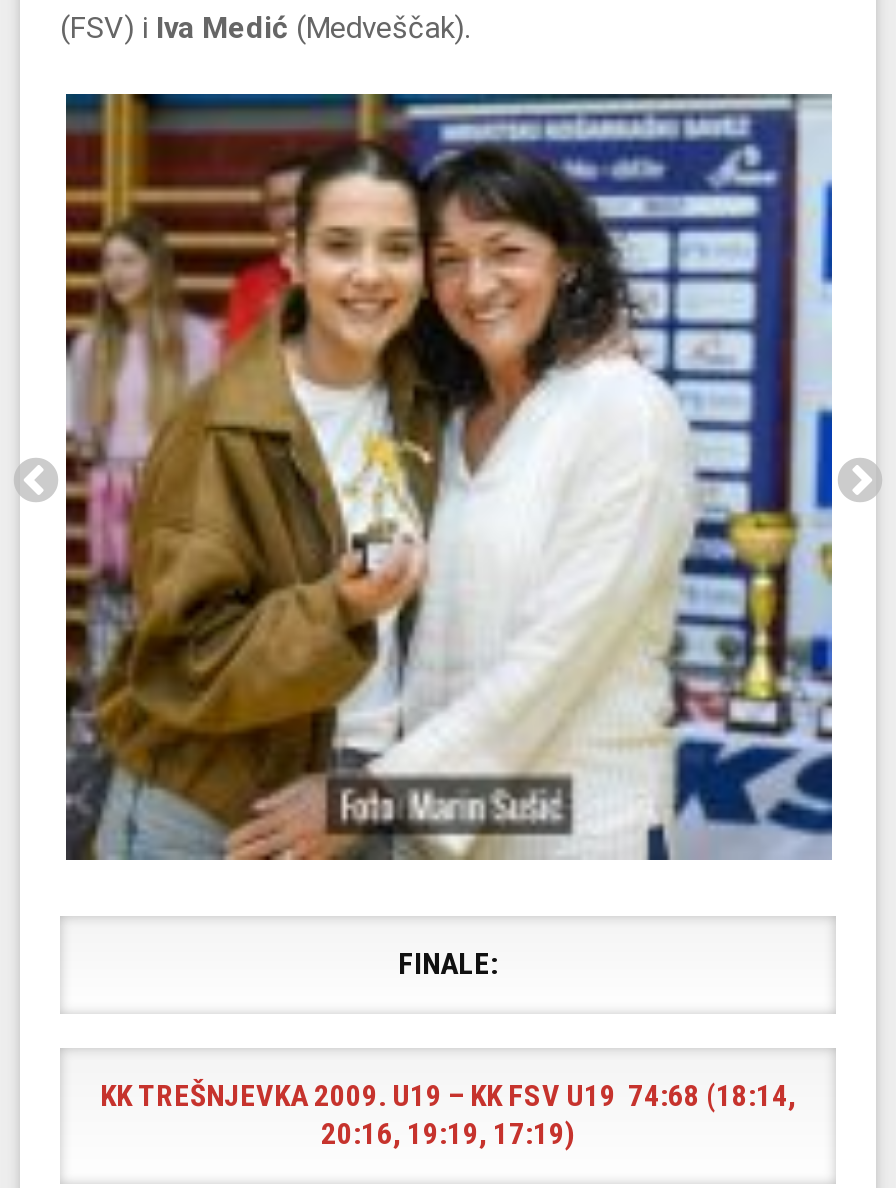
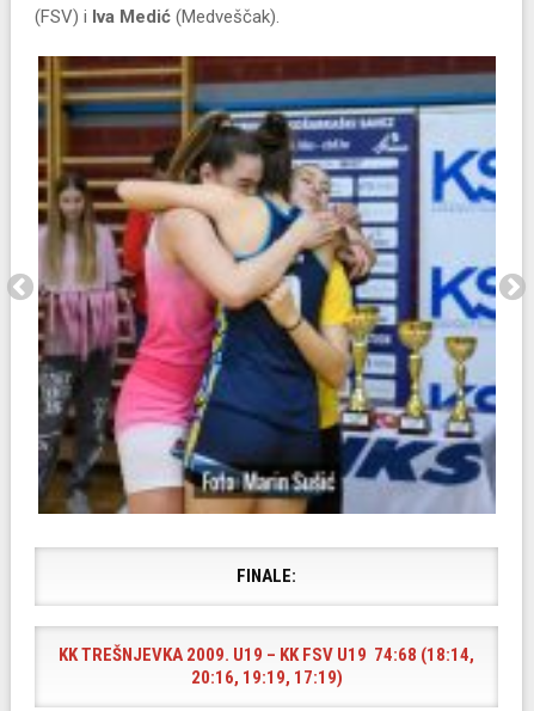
[64,92,834,862] [image] -> [37,55,497,515] [image]

